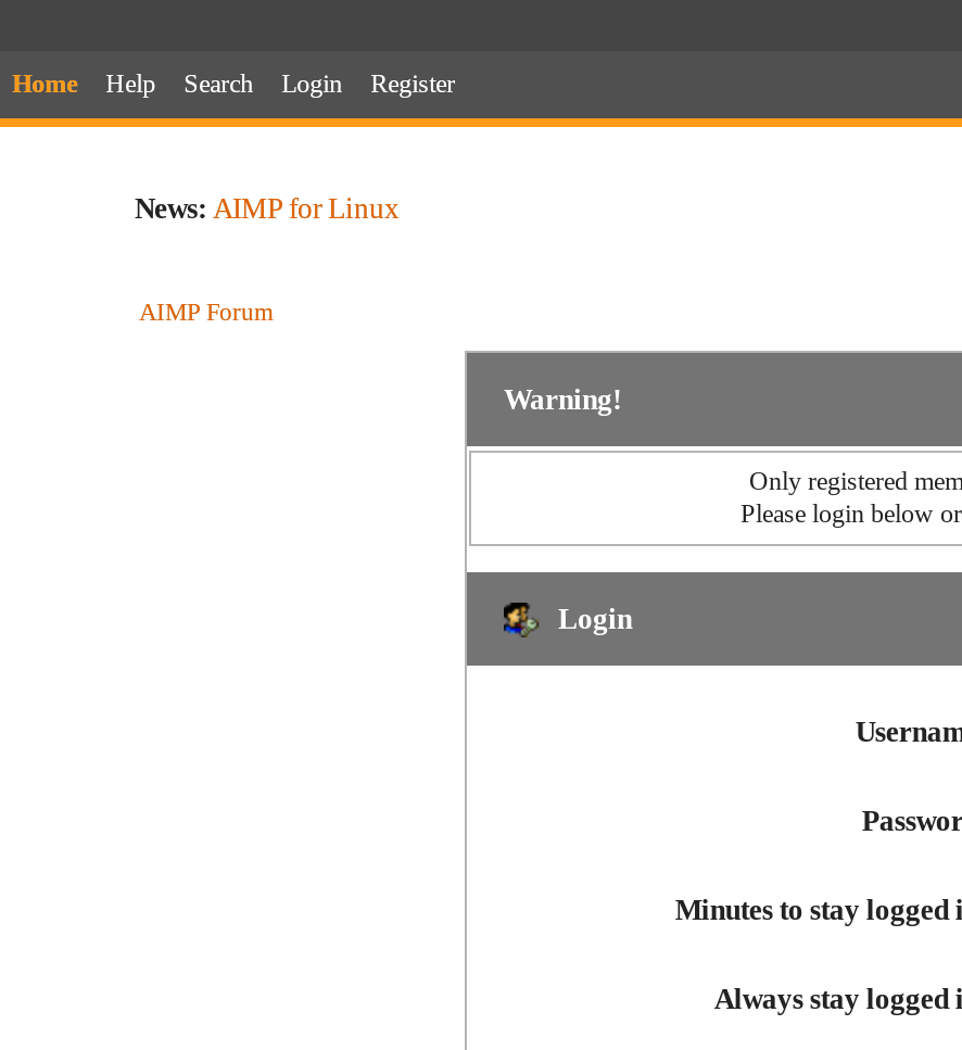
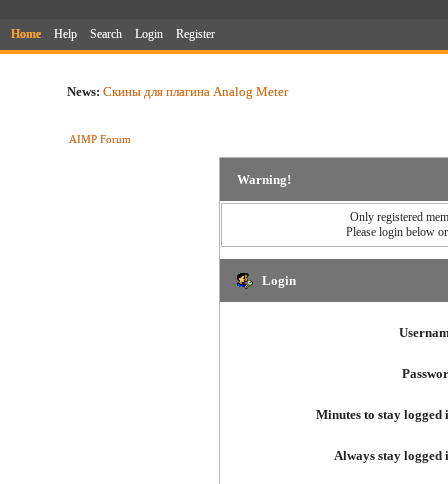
[135,192,400,225] News: AIMP for Linux -> [67,84,288,99] News: Скины для плагина Analog Meter

